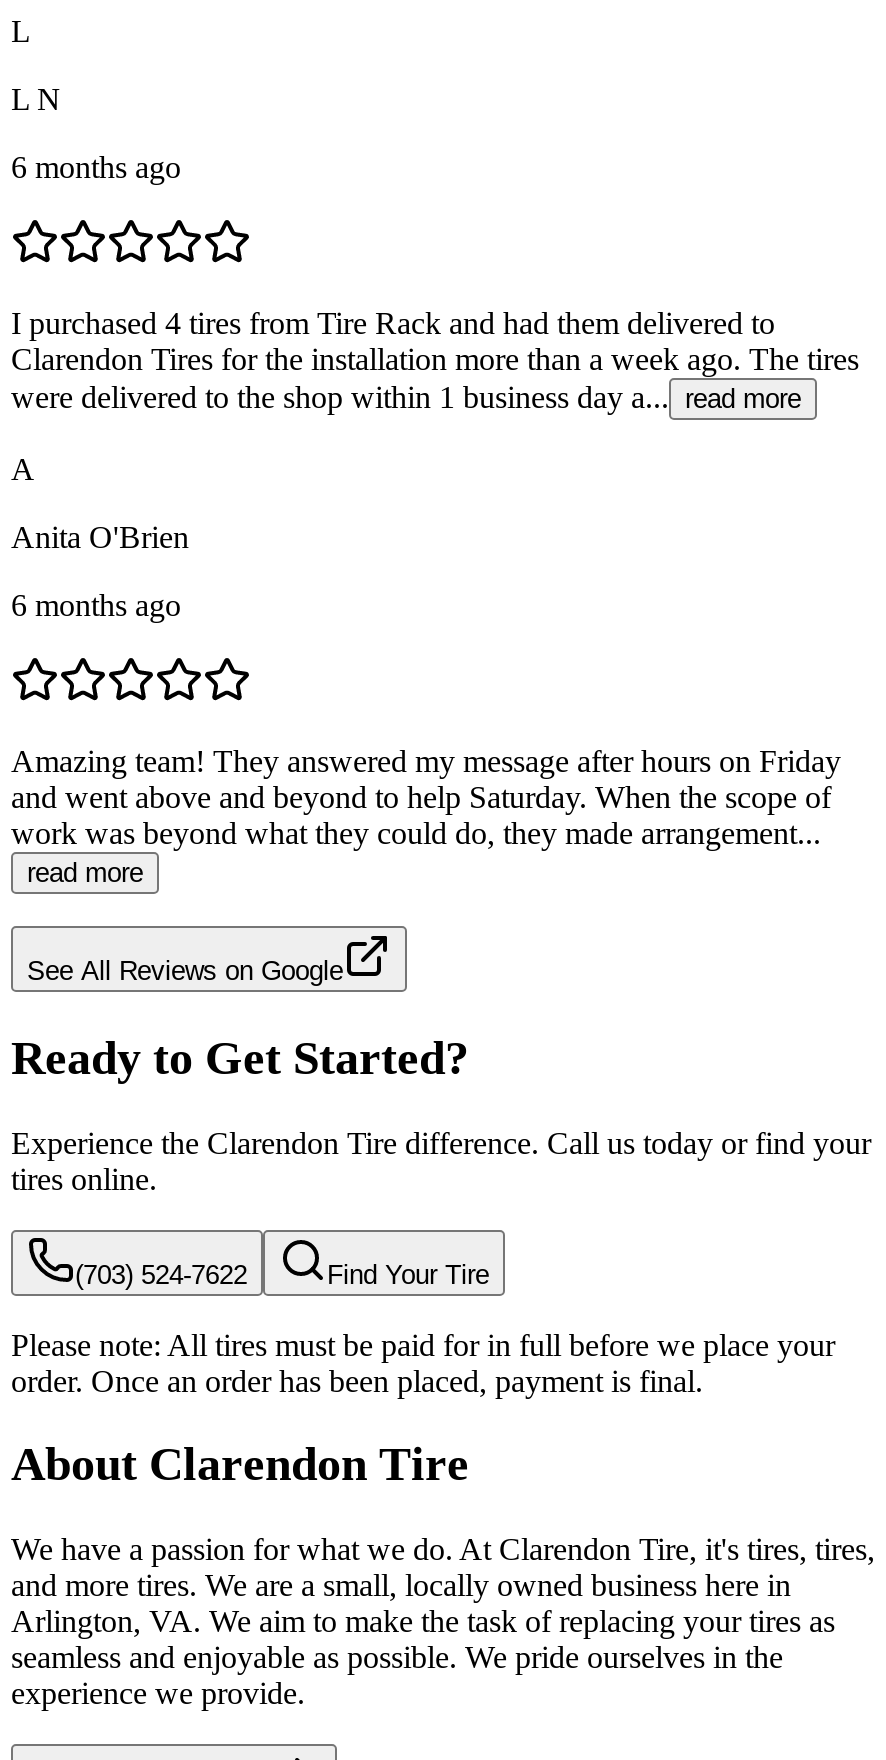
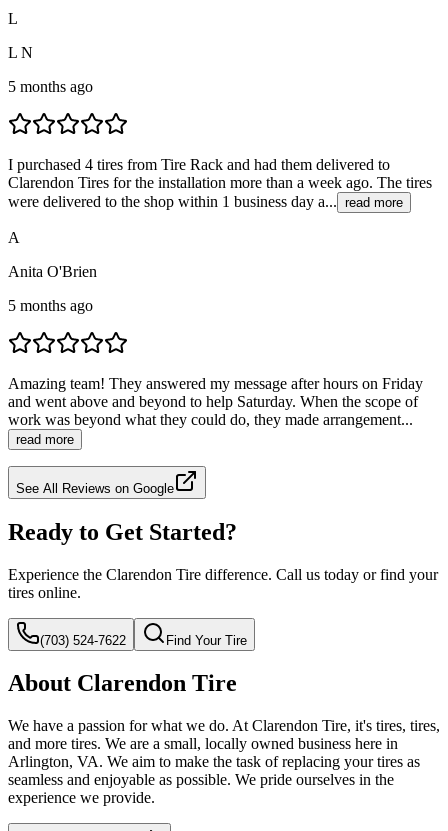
[11,150,181,184] 6 months ago -> [8,78,93,95] 5 months ago
[11,588,181,622] 6 months ago -> [8,297,93,314] 5 months ago
[11,1327,835,1397] Please note: All tires must be paid for in full before we place your | order. Once an order has been placed, payment is final. -> none

